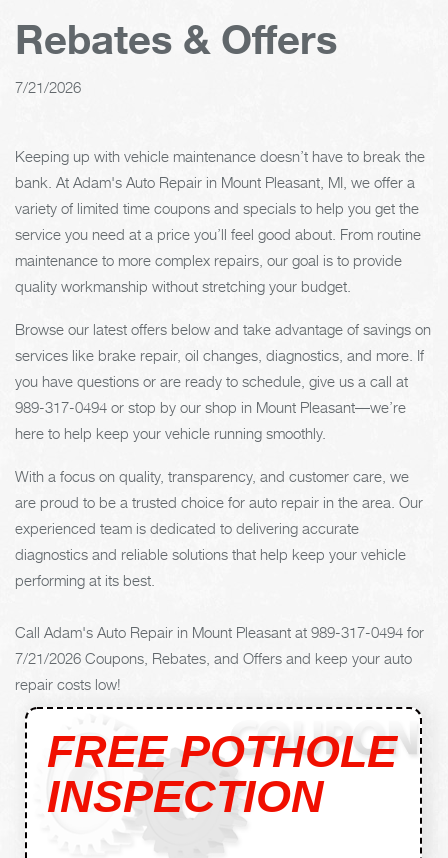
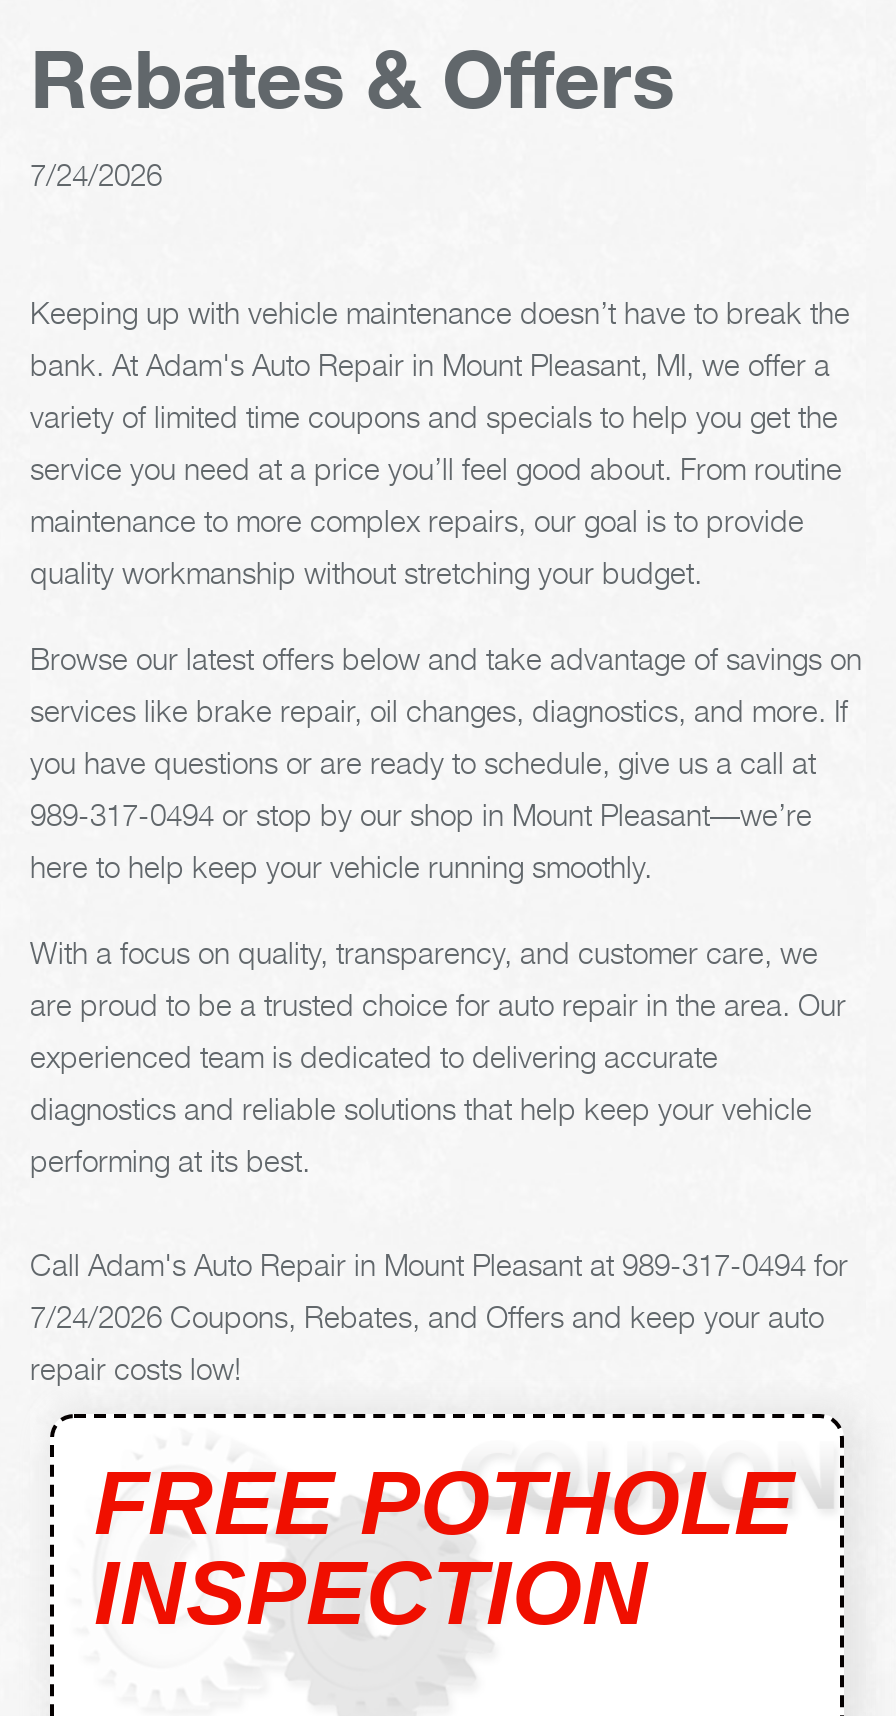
[15,78,81,96] 7/21/2026 -> [30,156,162,192] 7/24/2026
[15,649,412,667] 7/21/2026 Coupons, Rebates, and Offers and keep your auto -> [30,1298,824,1334] 7/24/2026 Coupons, Rebates, and Offers and keep your auto

